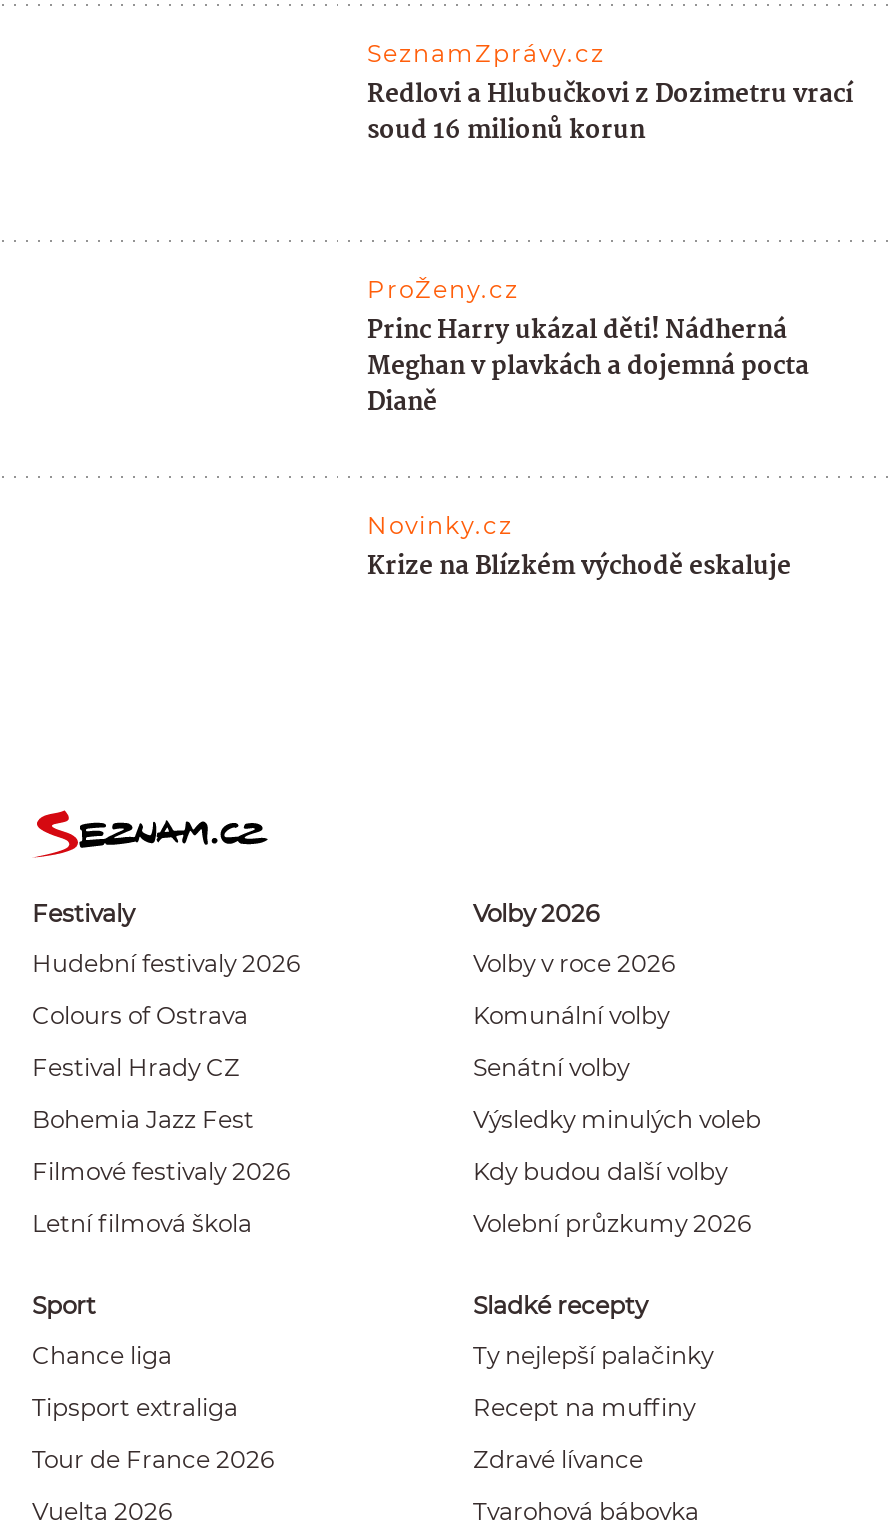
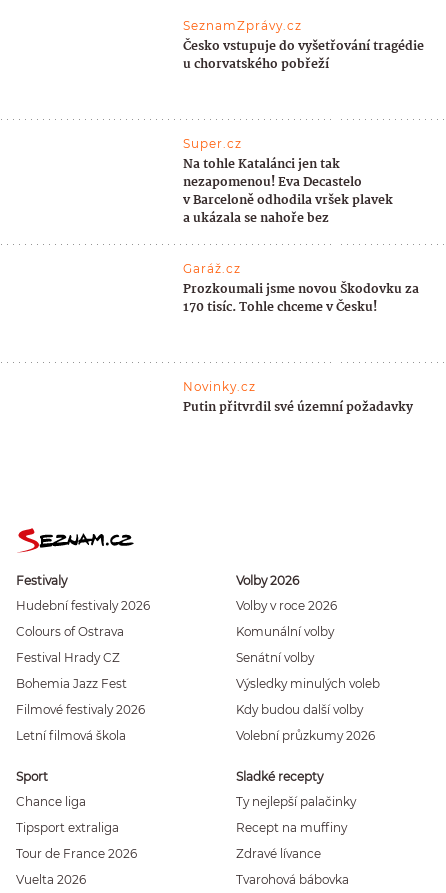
[367,74,853,152] Redlovi a Hlubučkovi z Dozimetru vrací | soud 16 milionů korun -> [183,36,424,75] Česko vstupuje do vyšetřování tragédie | u chorvatského pobřeží
[367,274,809,424] ProŽeny.cz | Princ Harry ukázal děti! Nádherná | Meghan v plavkách a dojemná pocta | Dianě -> [183,136,419,318] Super.cz | Na tohle Katalánci jen tak | nezapomenou! Eva Decastelo | v Barceloně odhodila vršek plavek | a ukázala se nahoře bez | Garáž.cz | Prozkoumali jsme novou Škodovku za | 170 tisíc. Tohle chceme v Česku!
[367,546,791,588] Krize na Blízkém východě eskaluje -> [183,397,413,418] Putin přitvrdil své územní požadavky

